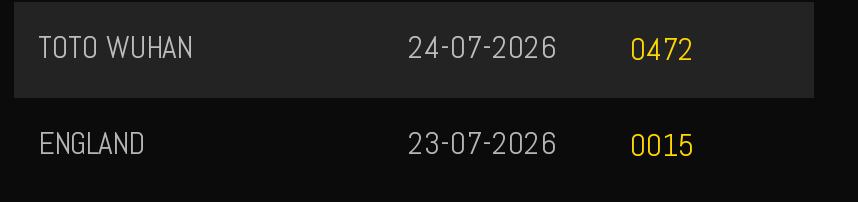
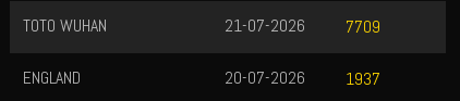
[408,29,556,69] 24-07-2026 -> [225,16,305,37] 21-07-2026
[630,30,694,70] 0472 -> [346,16,380,38] 7709
[408,125,556,165] 23-07-2026 -> [225,68,305,89] 20-07-2026
[630,126,694,166] 0015 -> [346,68,380,90] 1937

